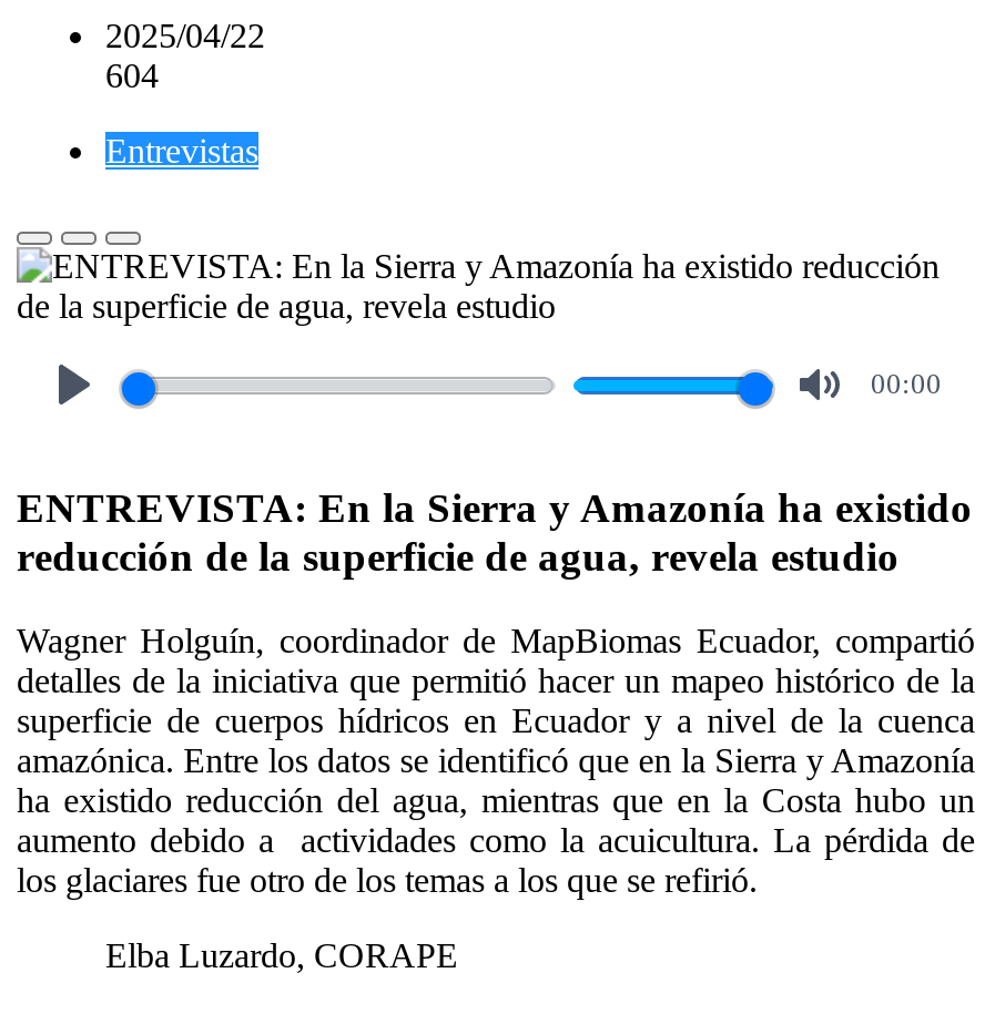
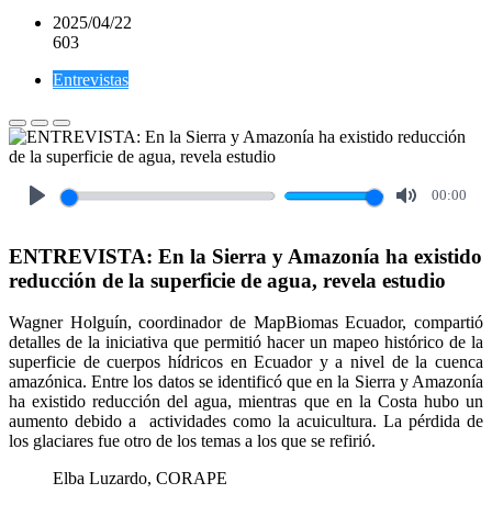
[105,57,159,94] 604 -> [53,33,79,52] 603

